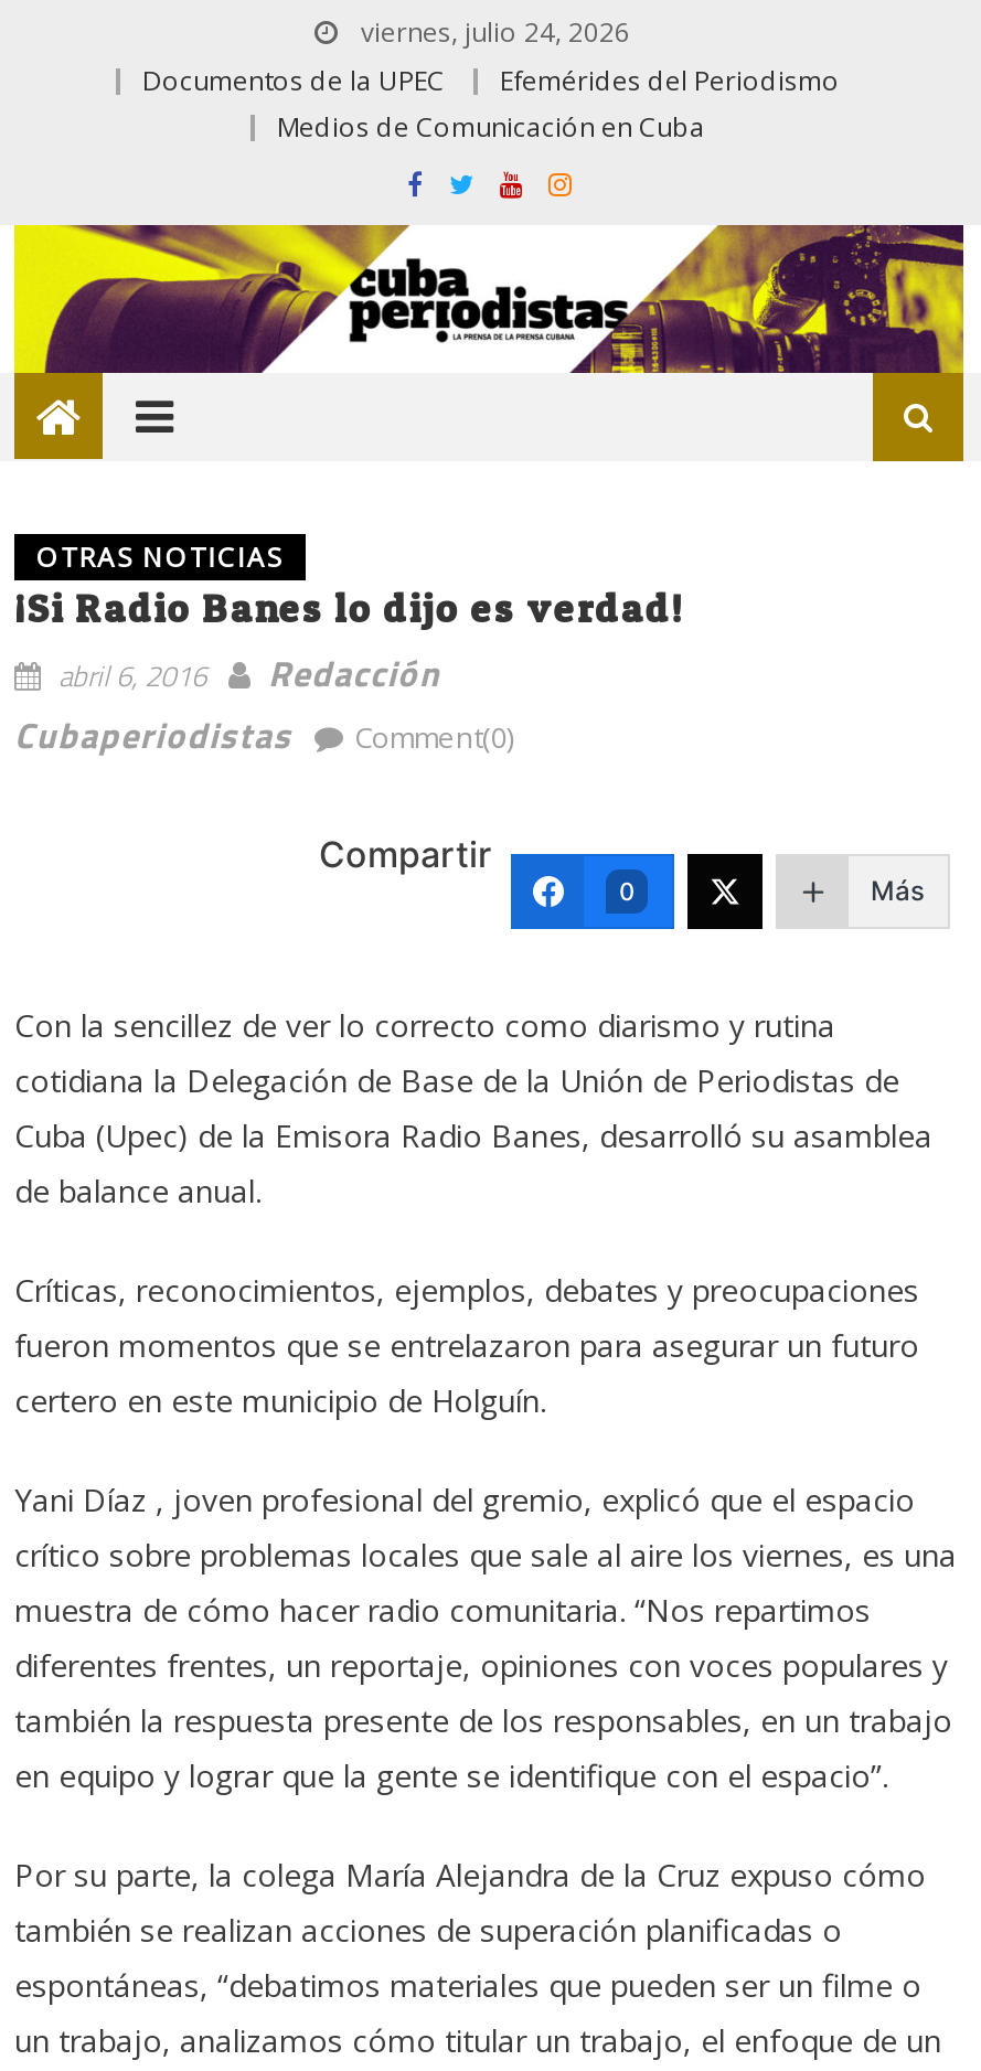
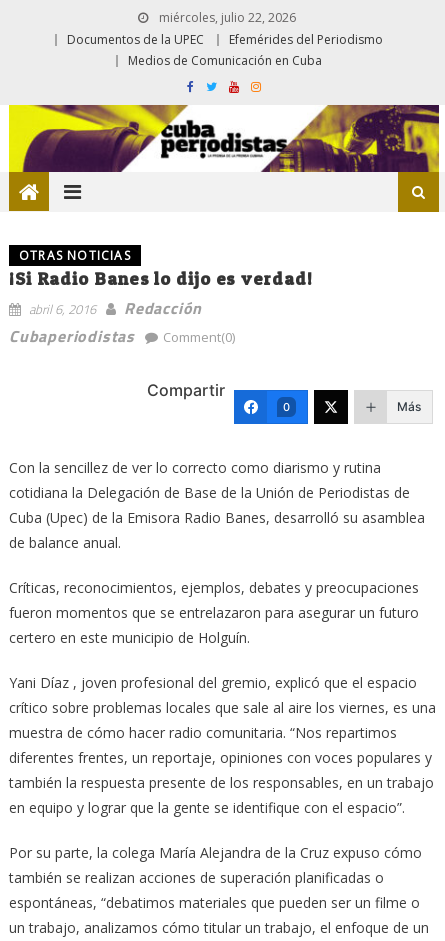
[354,13,630,51] viernes, julio 24, 2026 -> [155,9,295,26] miércoles, julio 22, 2026

